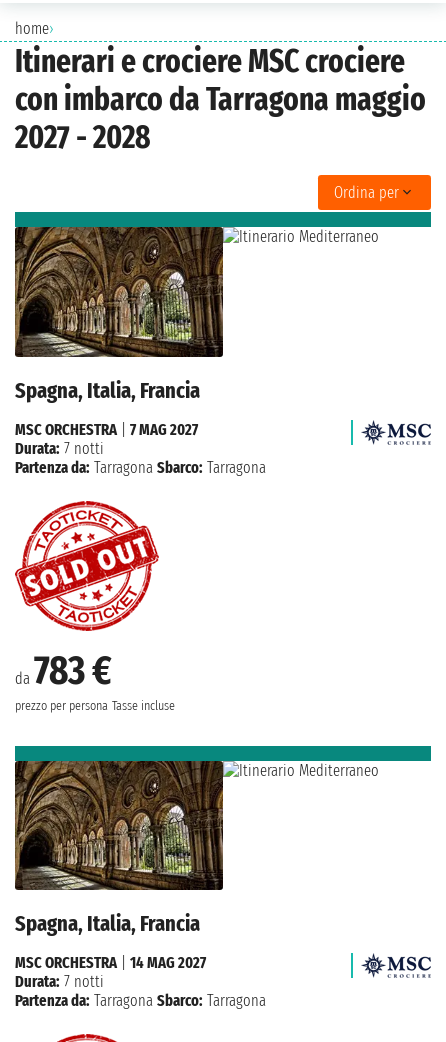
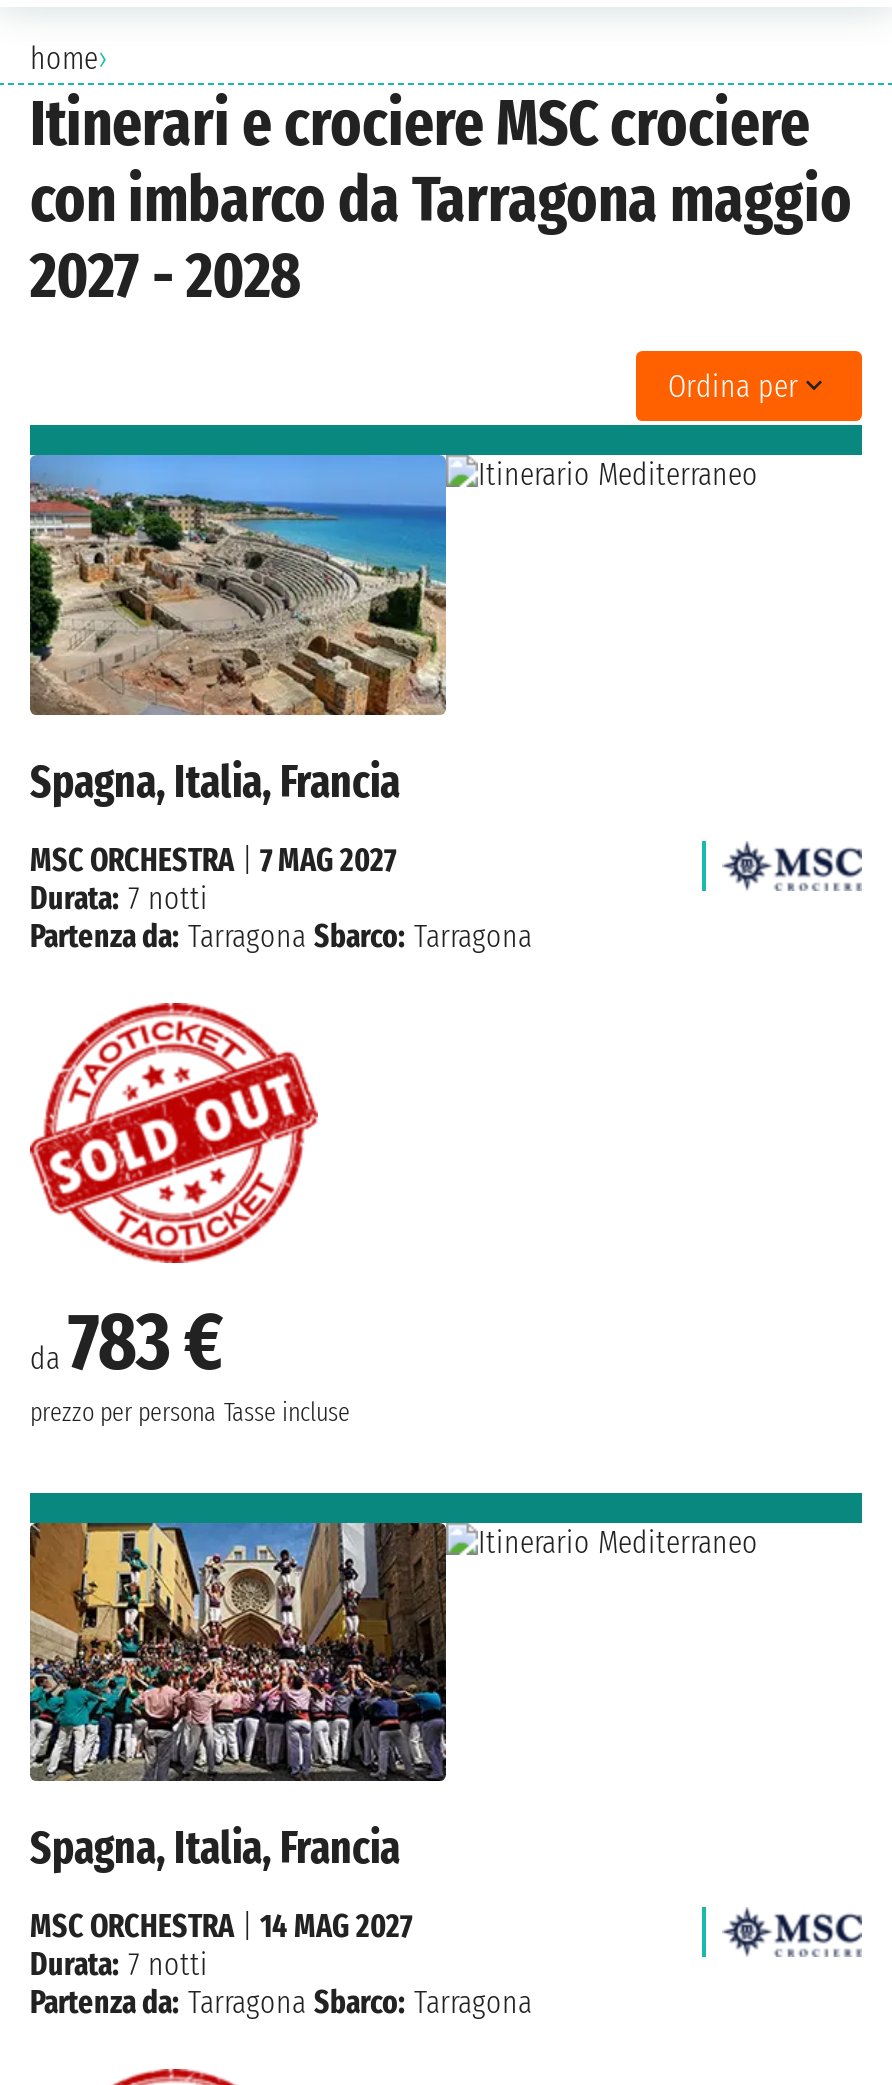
[14,226,224,358] [image] -> [28,453,448,717] [image]
[15,760,224,890] [image] -> [28,1521,448,1783] [image]

